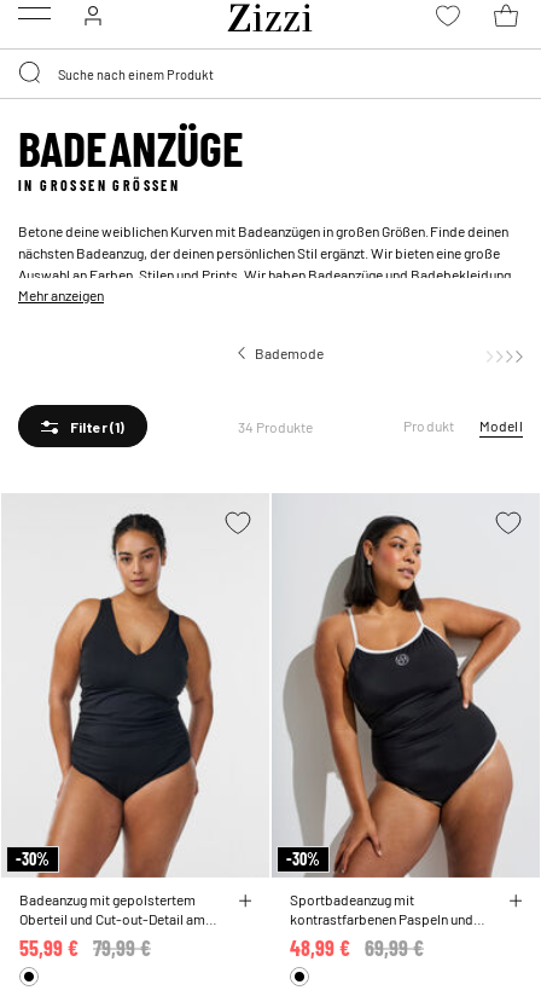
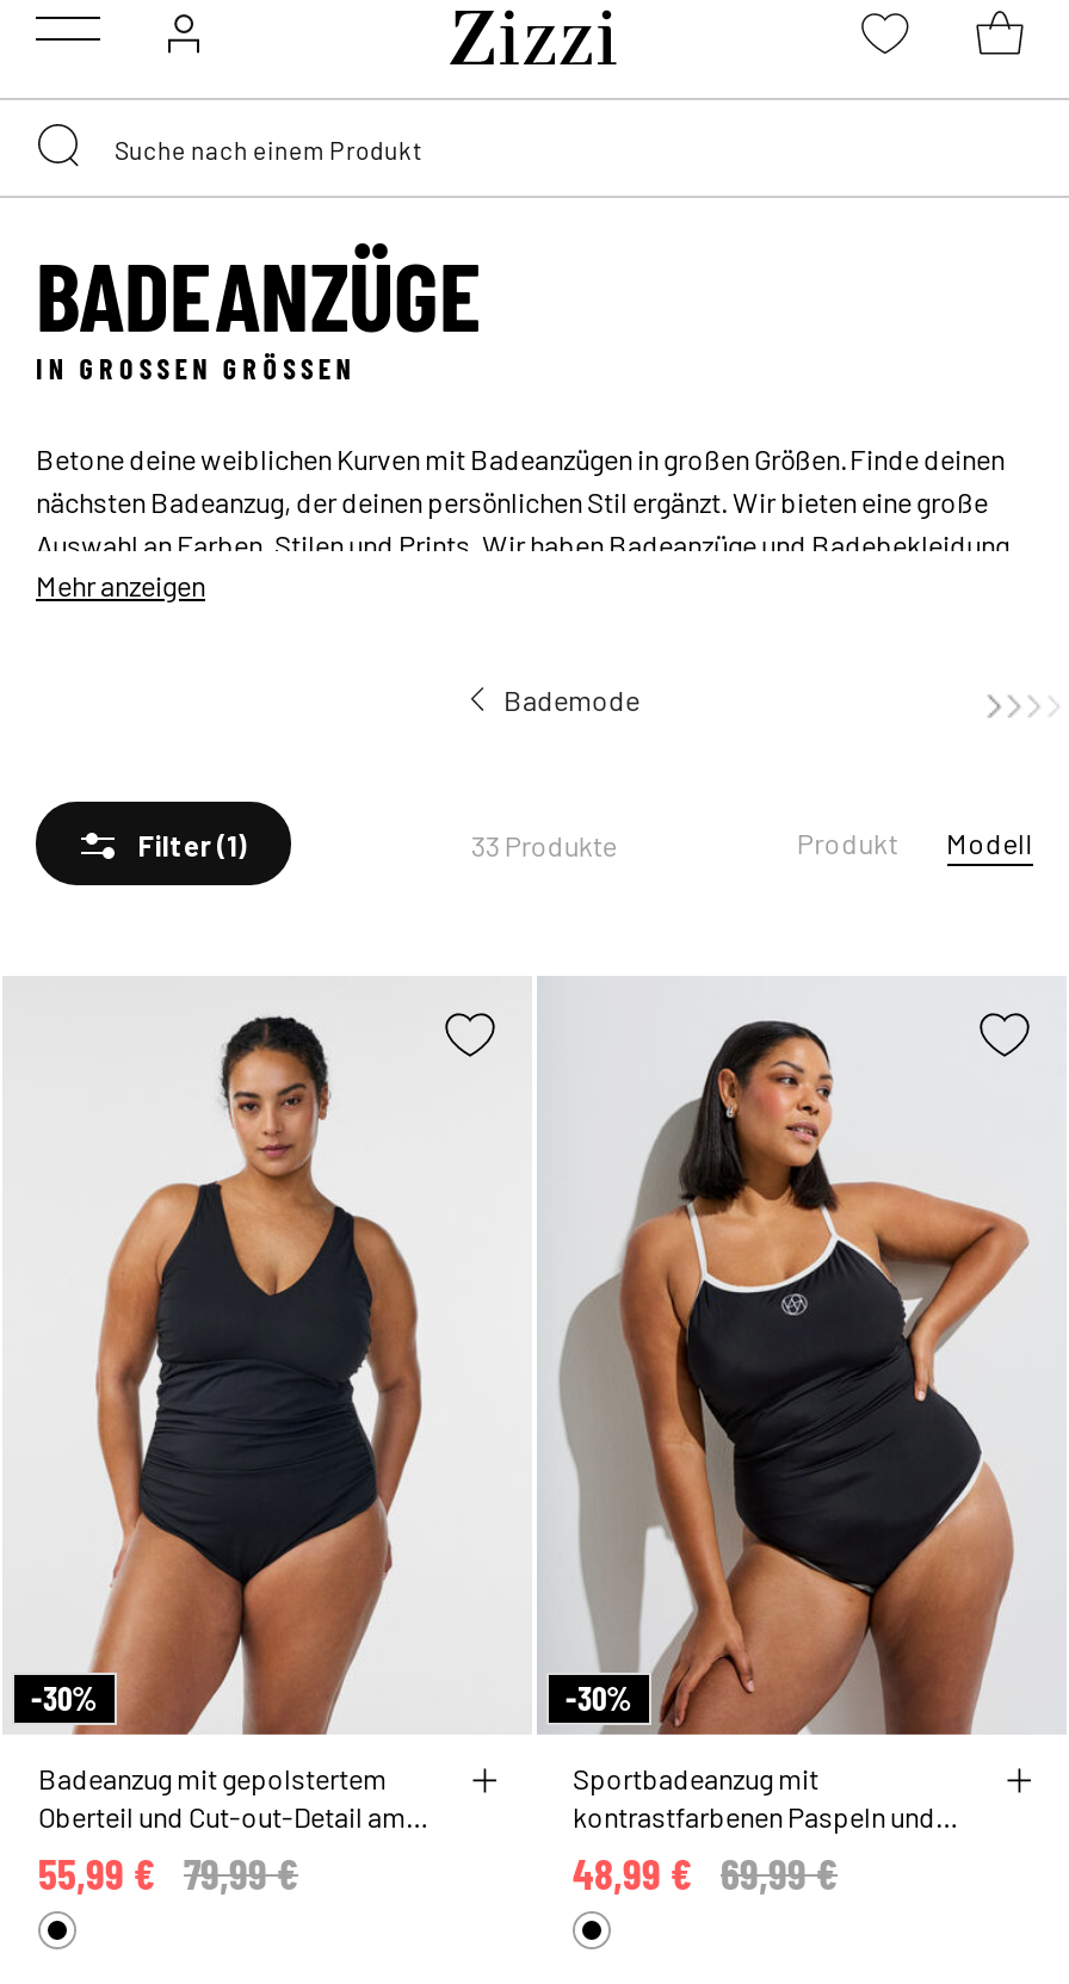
[238,416,313,436] 34 Produkte -> [471,824,617,863] 33 Produkte

